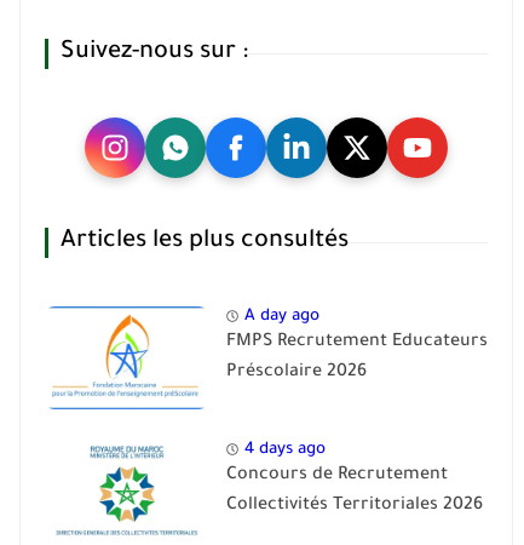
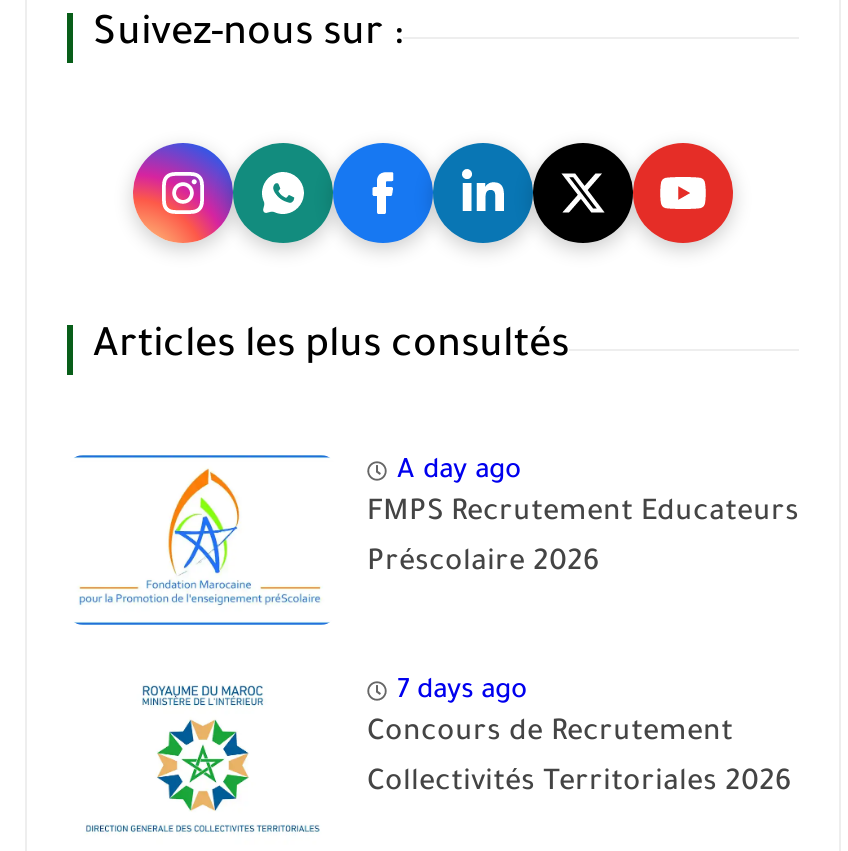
[244,441,326,459] 4 days ago -> [397,677,527,707] 7 days ago

